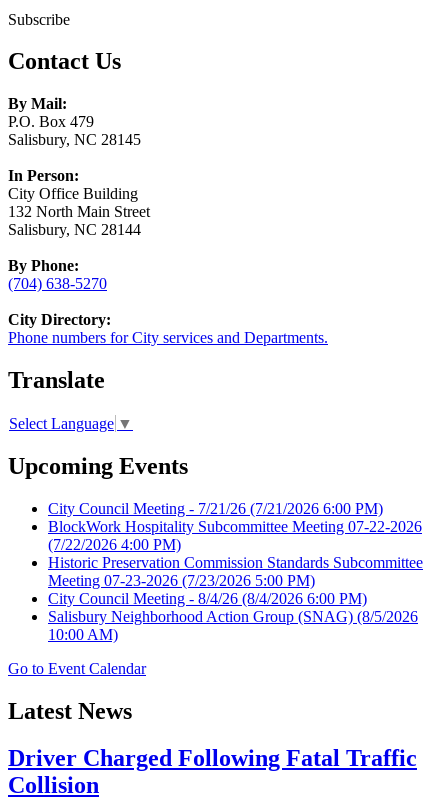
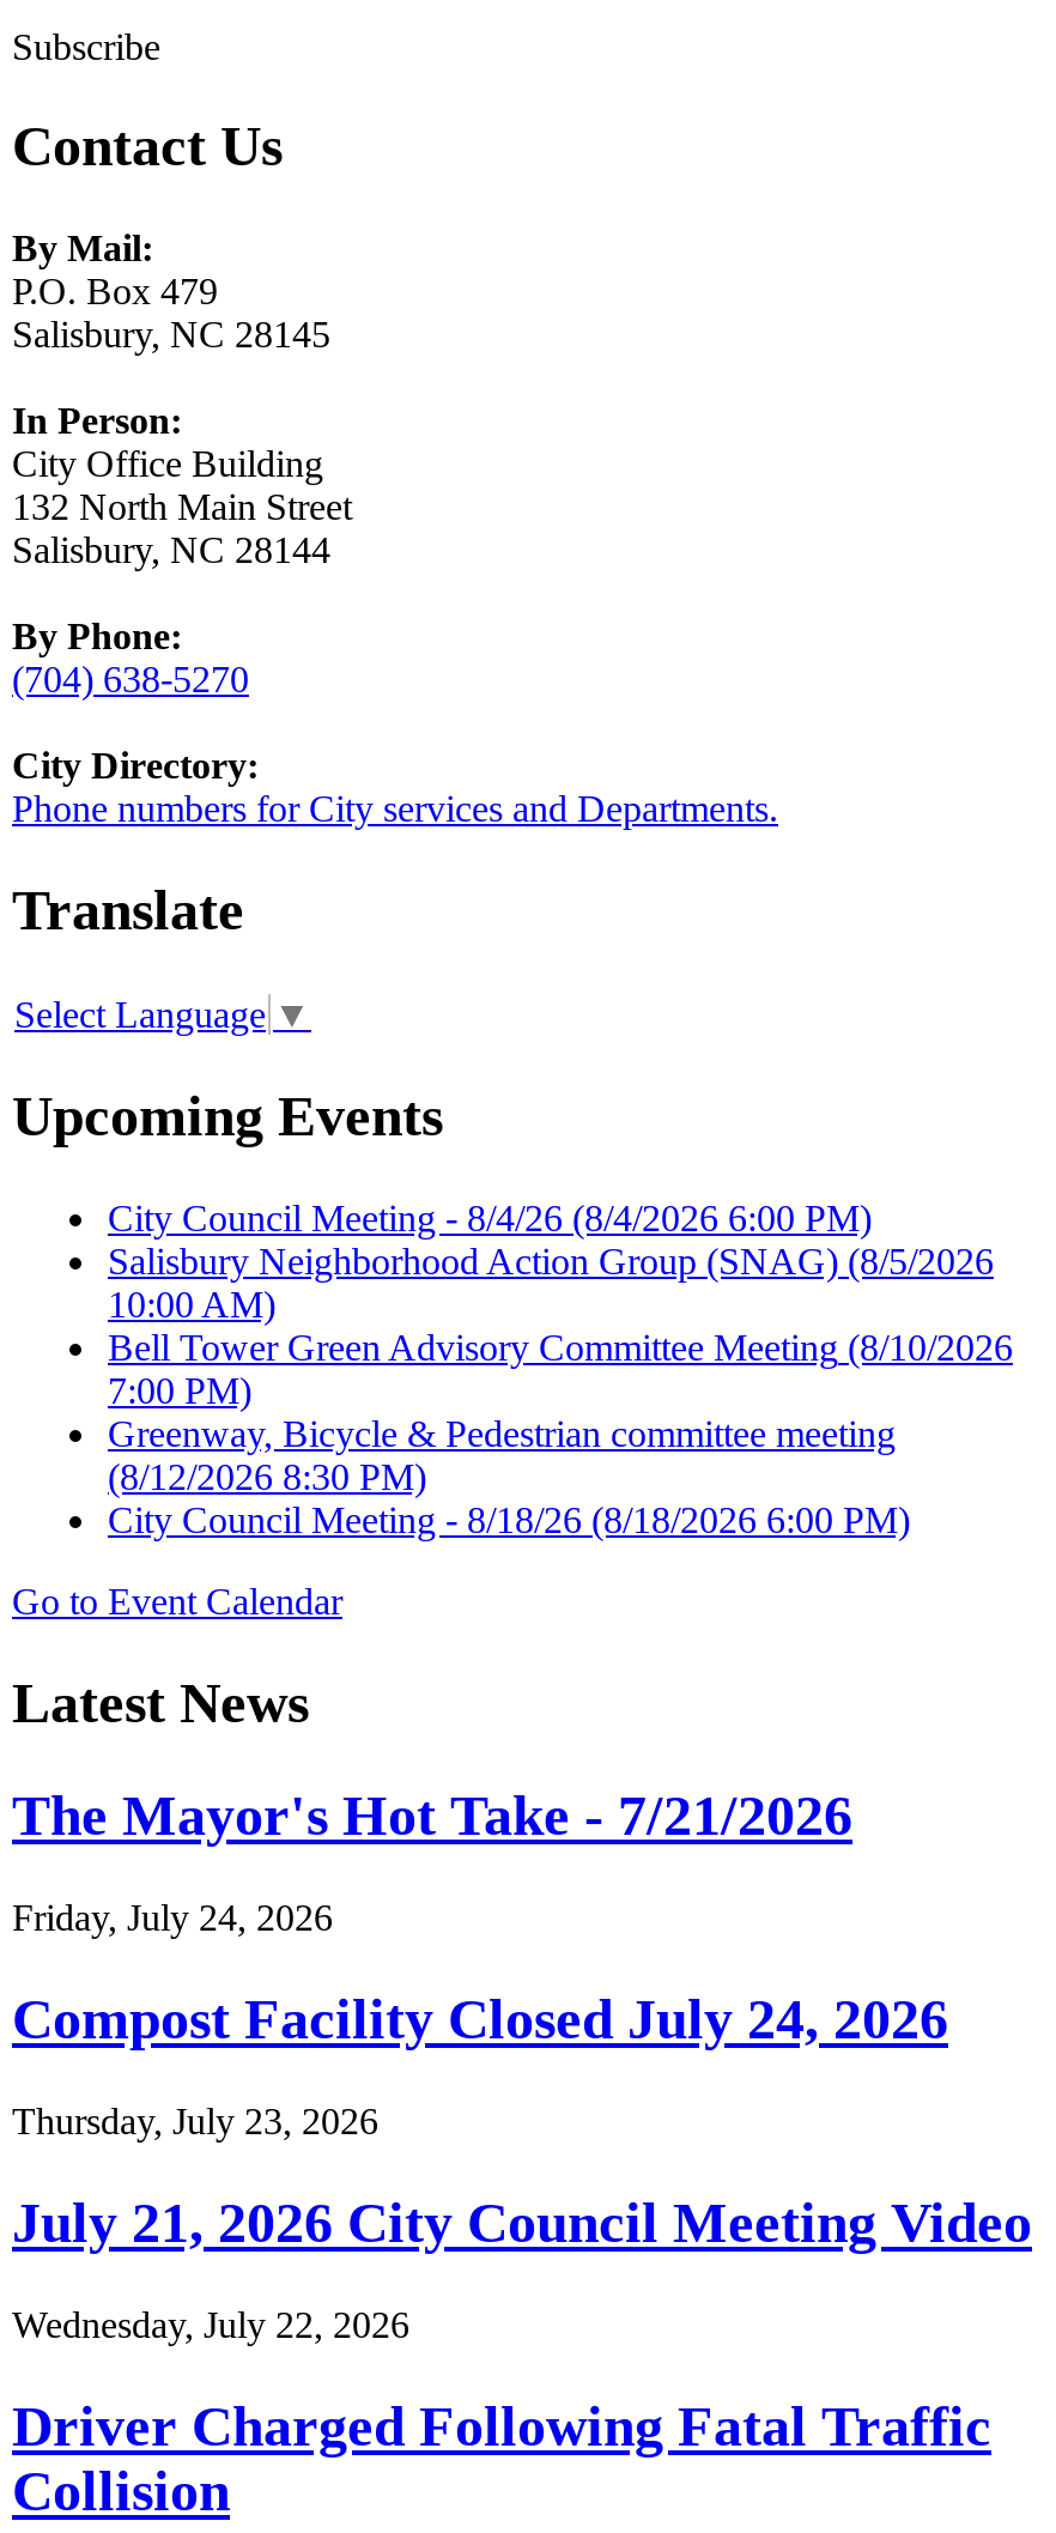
[48,500,423,589] City Council Meeting - 7/21/26 (7/21/2026 6:00 PM) | BlockWork Hospitality Subcommittee Meeting 07-22-2026 | (7/22/2026 4:00 PM) | Historic Preservation Commission Standards Subcommittee | Meeting 07-23-2026 (7/23/2026 5:00 PM) -> none
moved [48,590,418,643] -> [108,1198,994,1325]: City Council Meeting - 8/4/26 (8/4/2026 6:00 PM) | Salisbury Neighborhood Action Group (SNAG) (8/5/2026 | 10:00 AM)
none -> [108,1328,1013,1541] Bell Tower Green Advisory Committee Meeting (8/10/2026 | 7:00 PM) | Greenway, Bicycle & Pedestrian committee meeting | (8/12/2026 8:30 PM) | City Council Meeting - 8/18/26 (8/18/2026 6:00 PM)
none -> [12,1785,1032,2344] The Mayor's Hot Take - 7/21/2026 | Friday, July 24, 2026 | Compost Facility Closed July 24, 2026 | Thursday, July 23, 2026 | July 21, 2026 City Council Meeting Video | Wednesday, July 22, 2026

